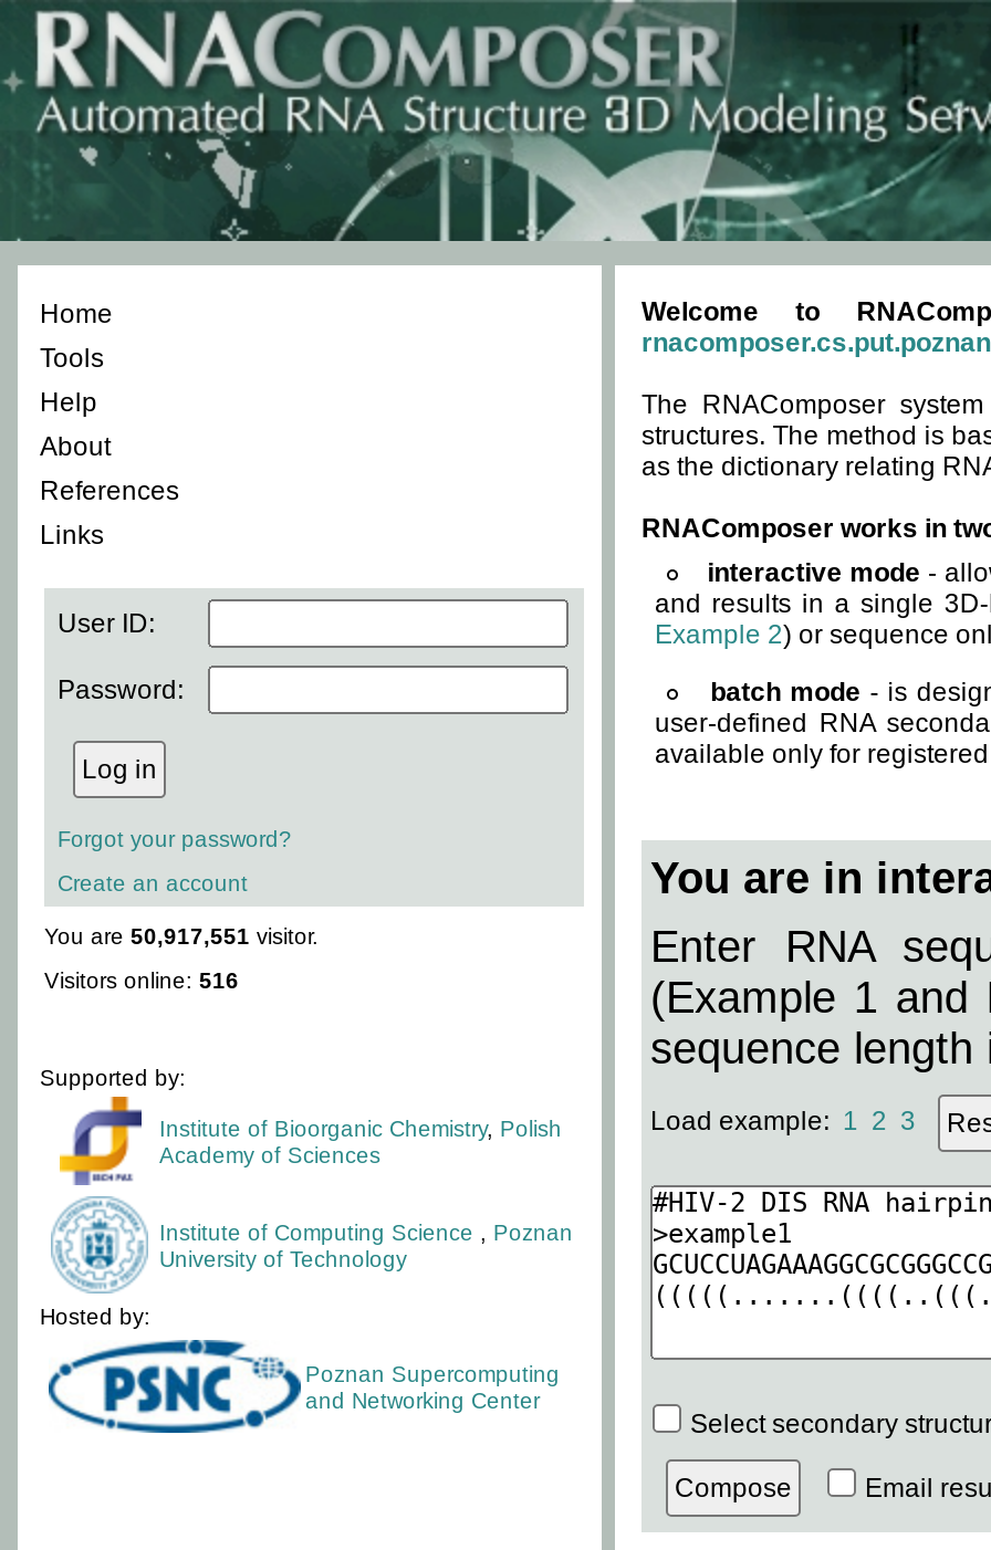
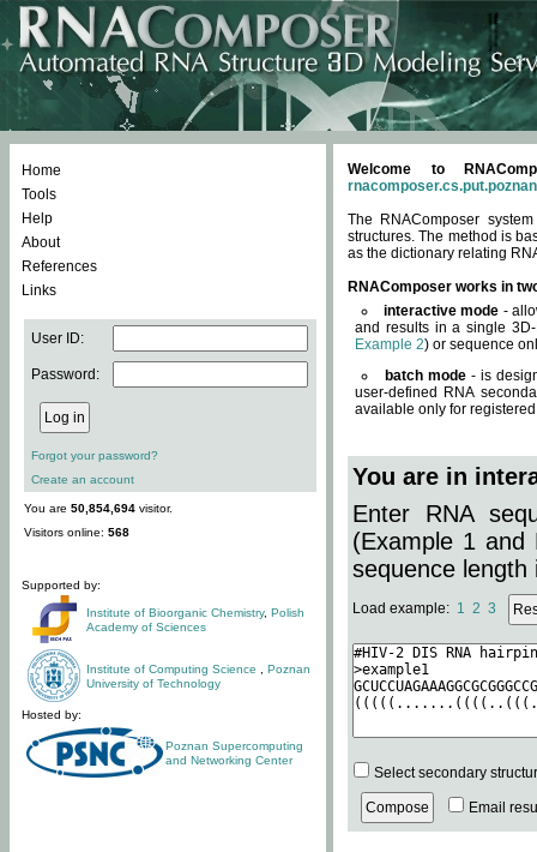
[44,924,319,949] You are 50,917,551 visitor. -> [24,502,173,515] You are 50,854,694 visitor.
[44,968,239,993] Visitors online: 516 -> [24,526,129,539] Visitors online: 568

